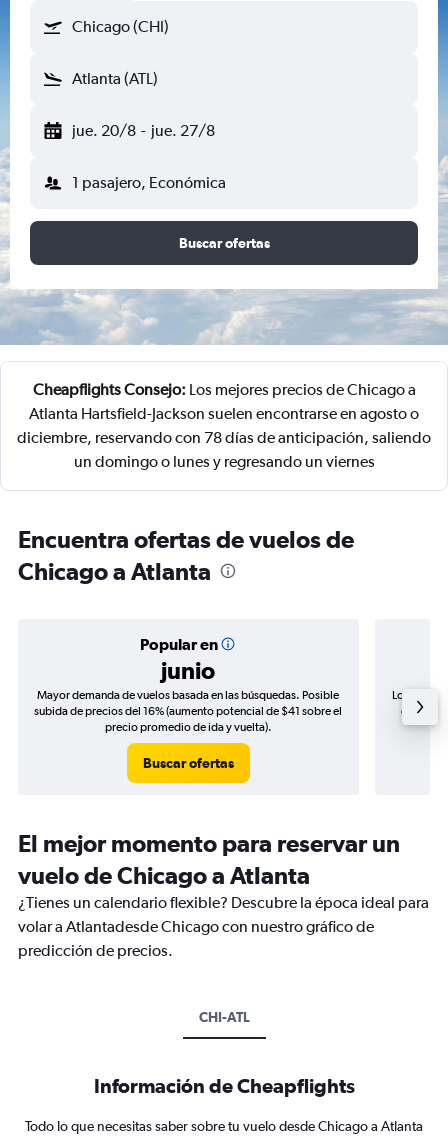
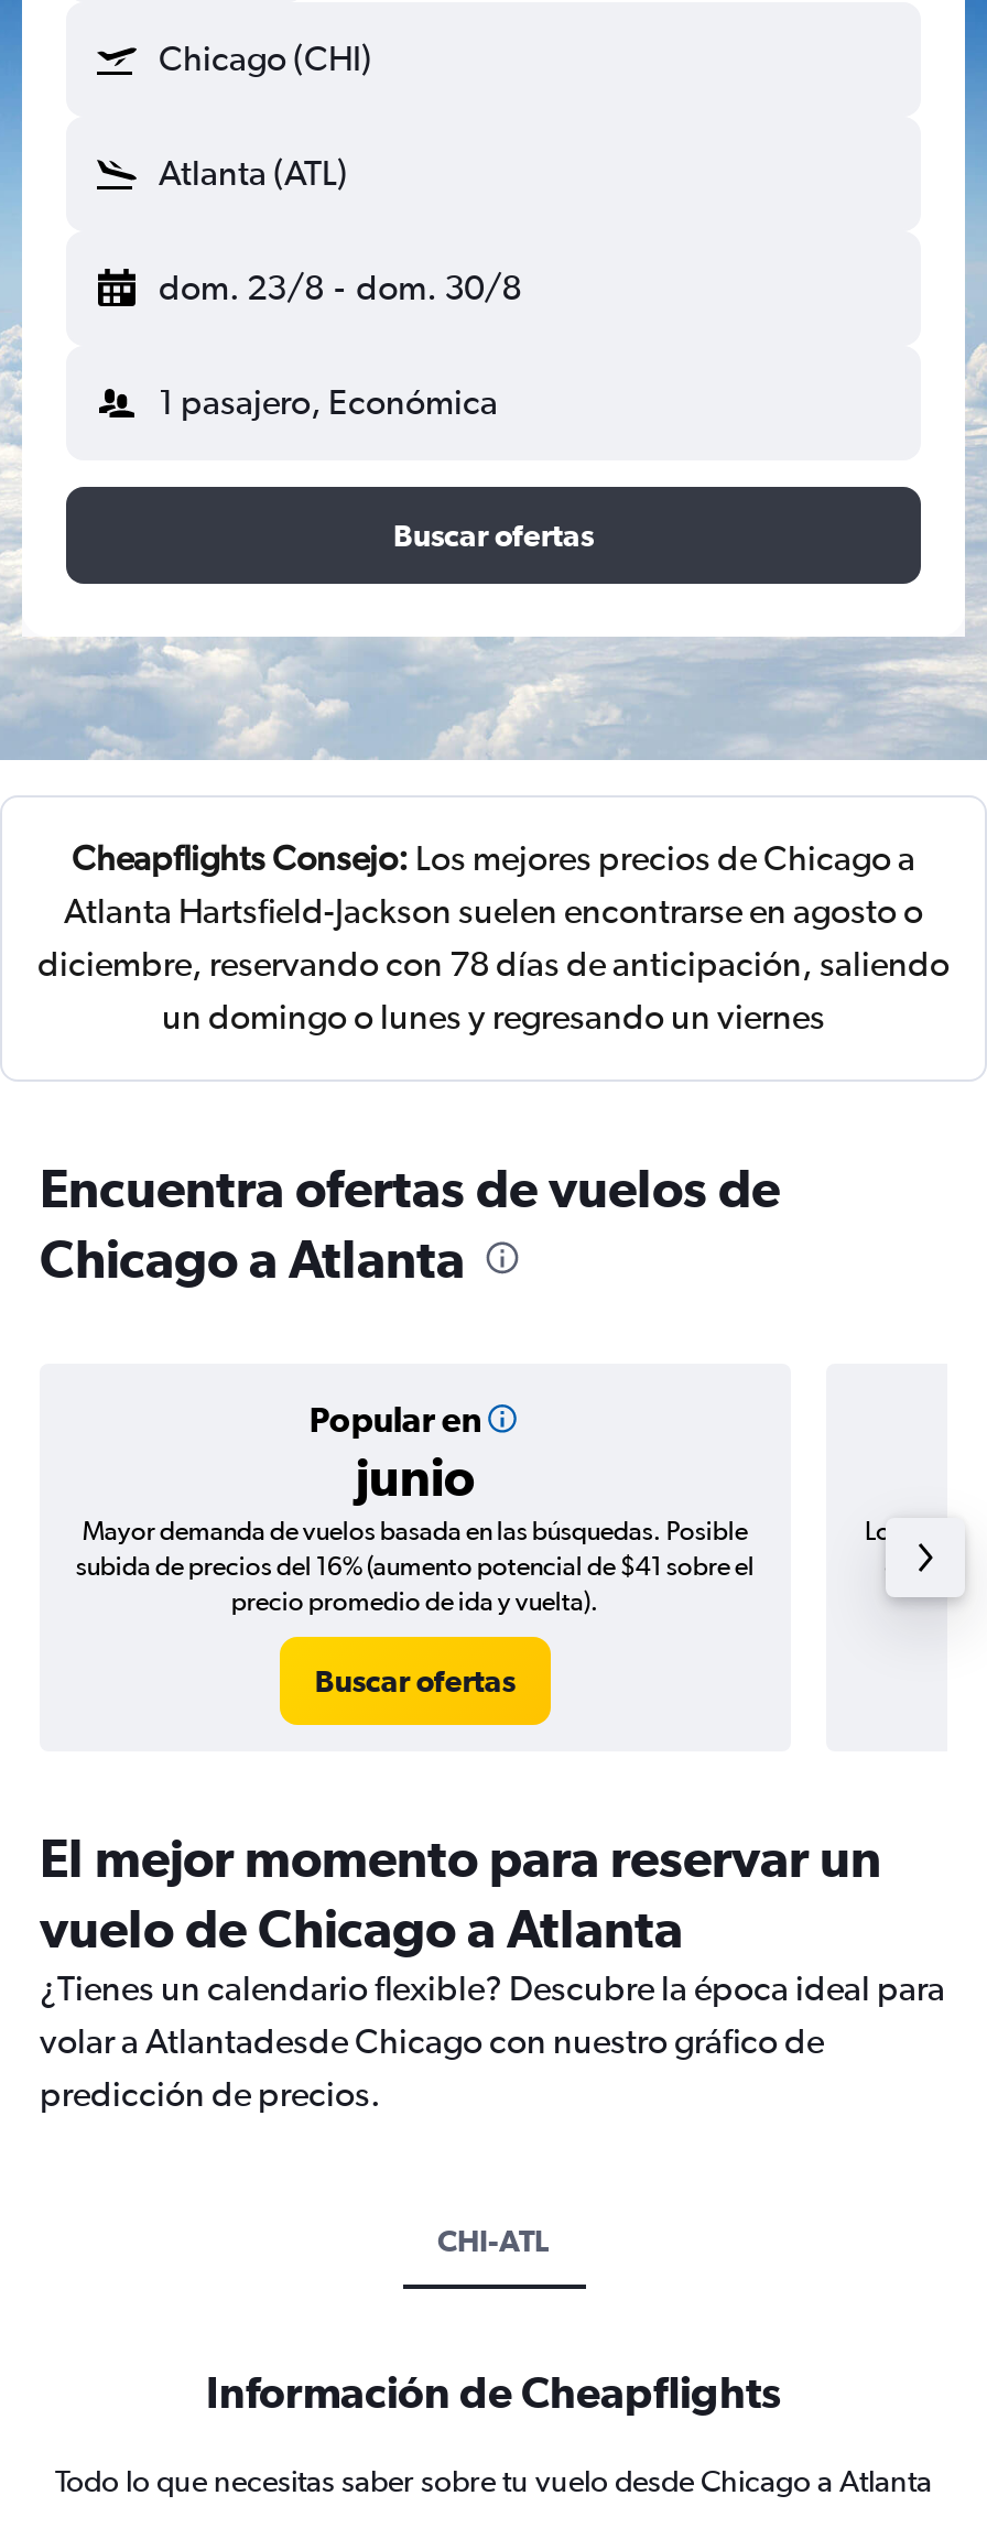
[72,121,215,140] jue. 20/8 - jue. 27/8 -> [159,267,521,308] dom. 23/8 - dom. 30/8

